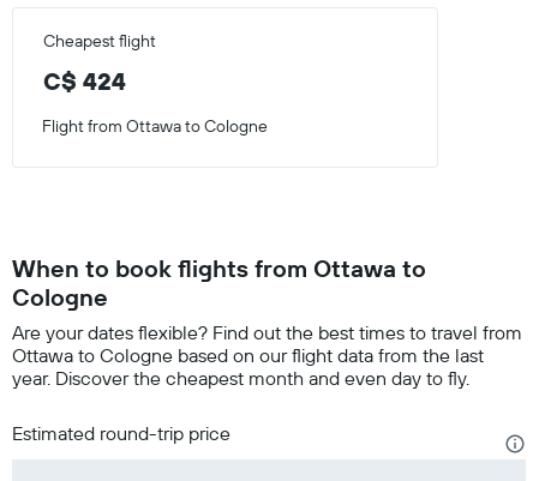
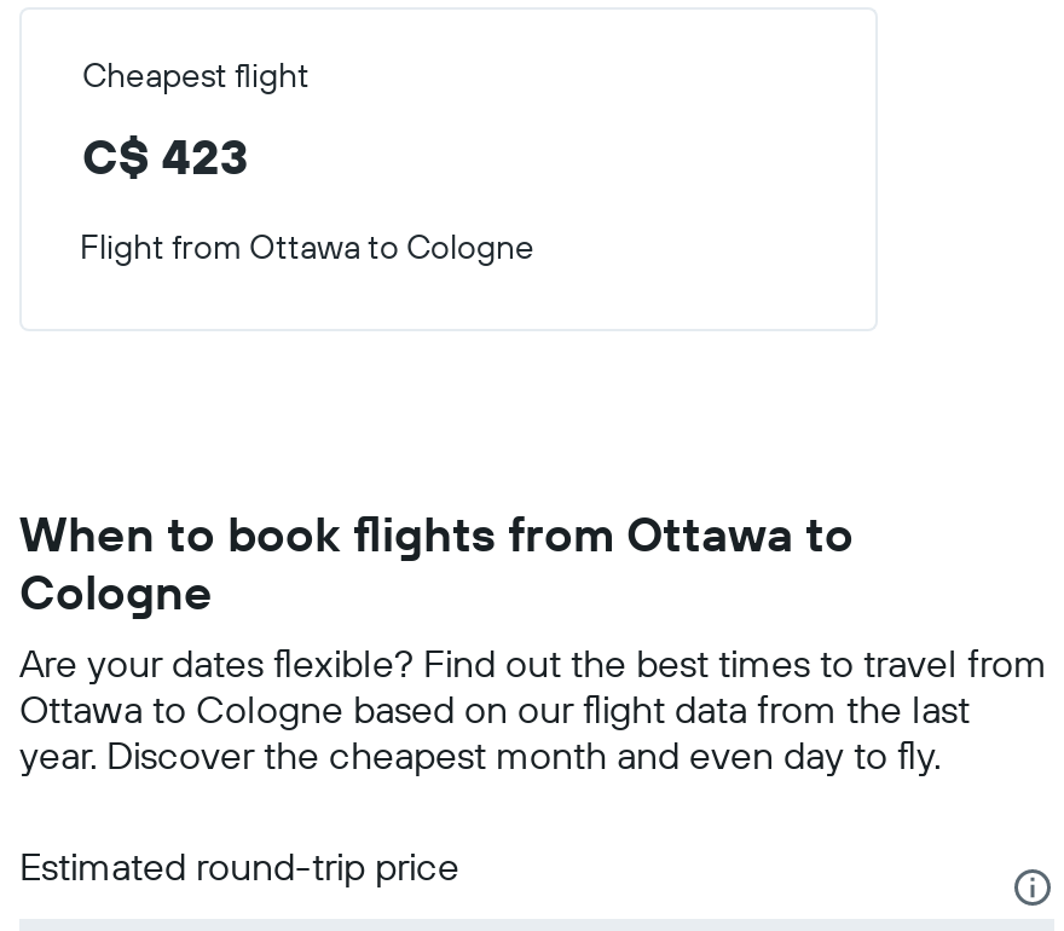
[43,66,126,96] C$ 424 -> [82,126,249,186] C$ 423

